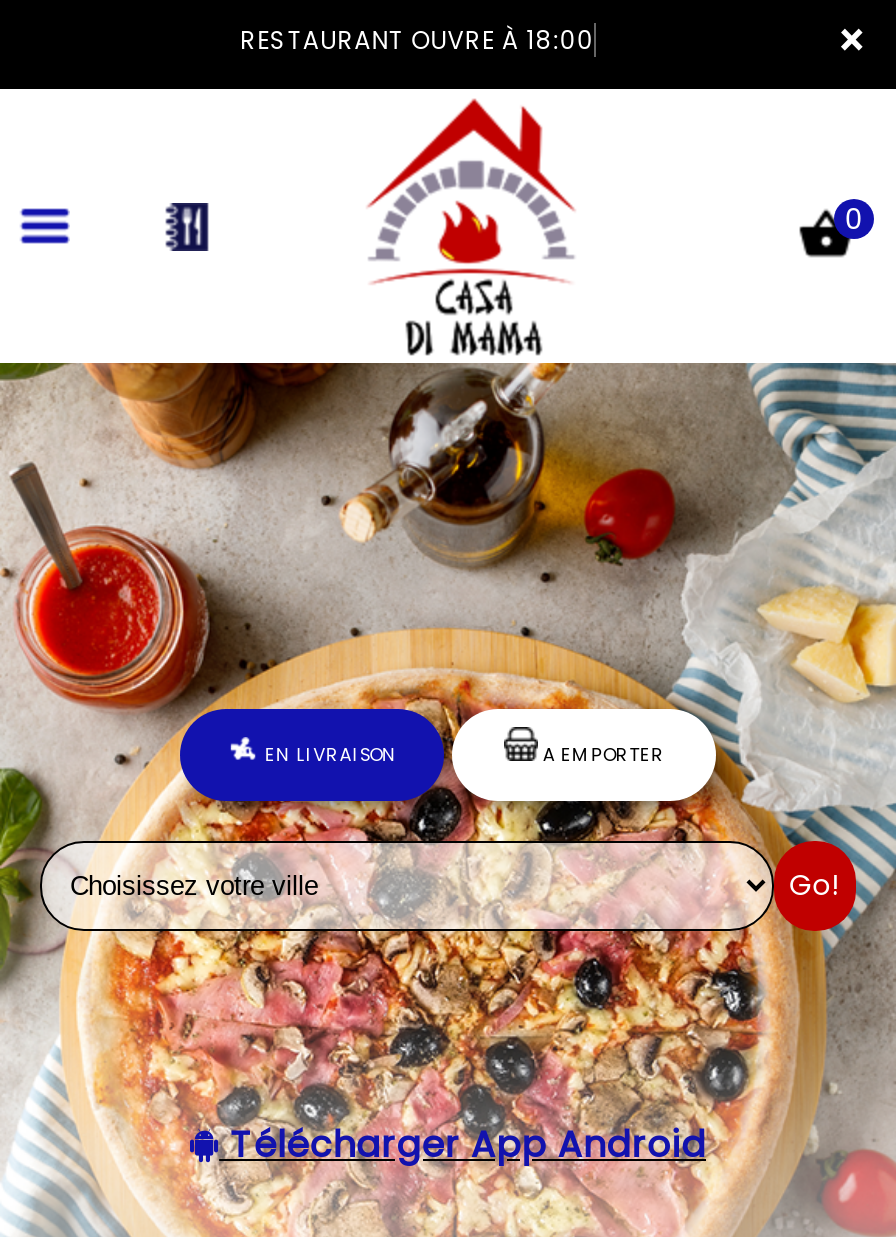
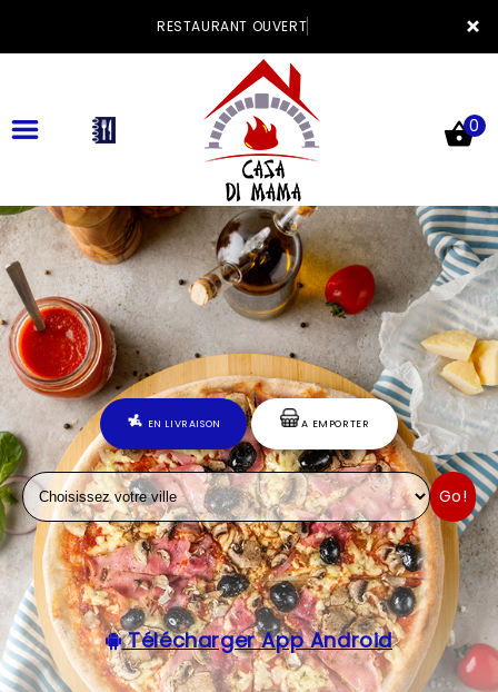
[240,23,595,57] RESTAURANT OUVRE À 18:00 -> [157,17,307,36] RESTAURANT OUVERT

